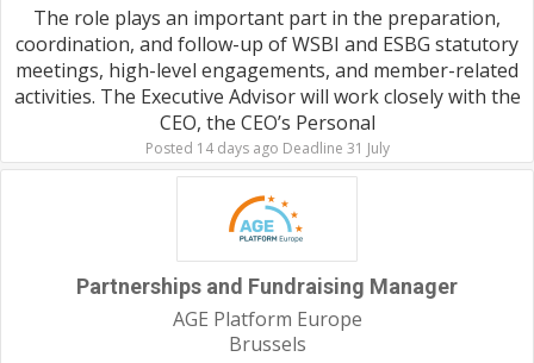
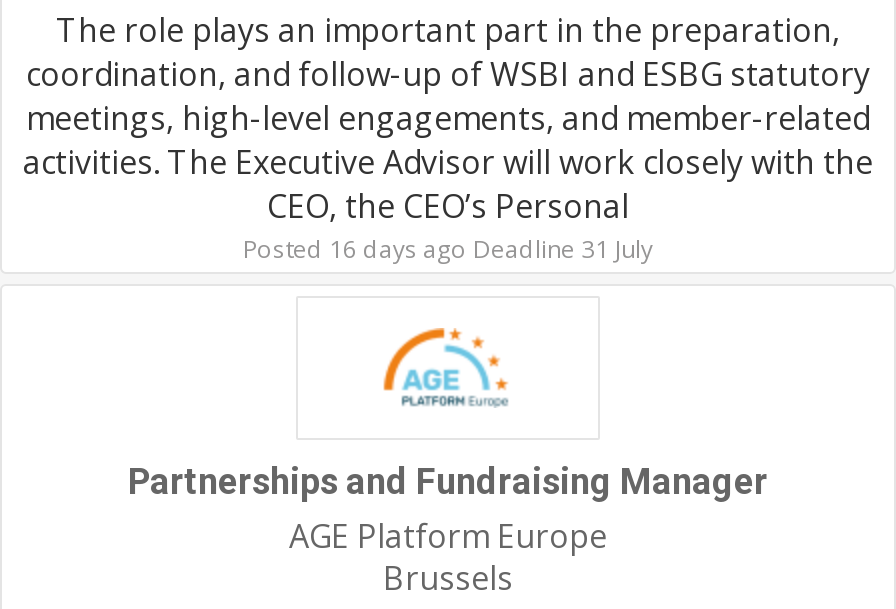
[145,138,389,158] Posted 14 days ago Deadline 31 July -> [243,232,653,266] Posted 16 days ago Deadline 31 July

